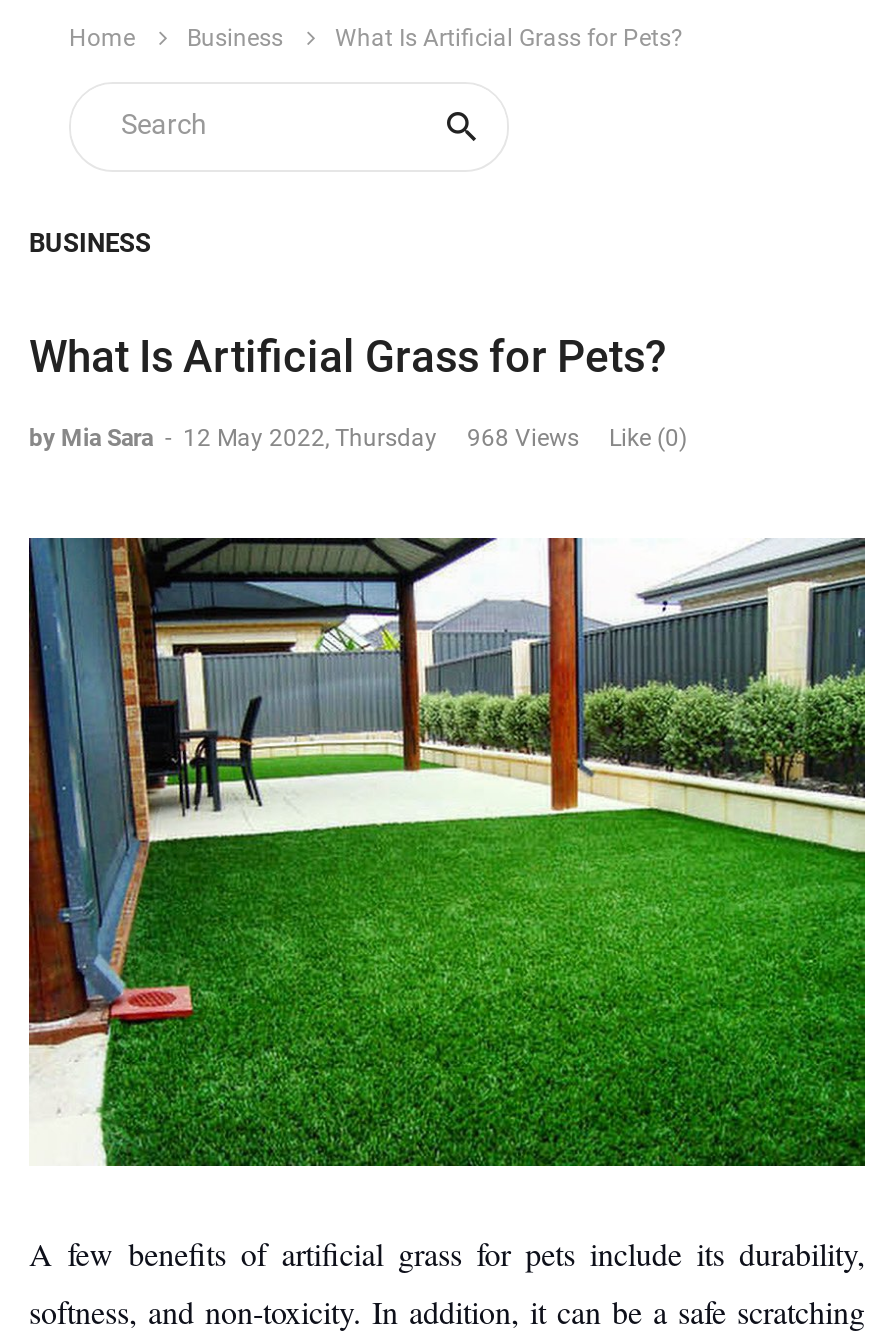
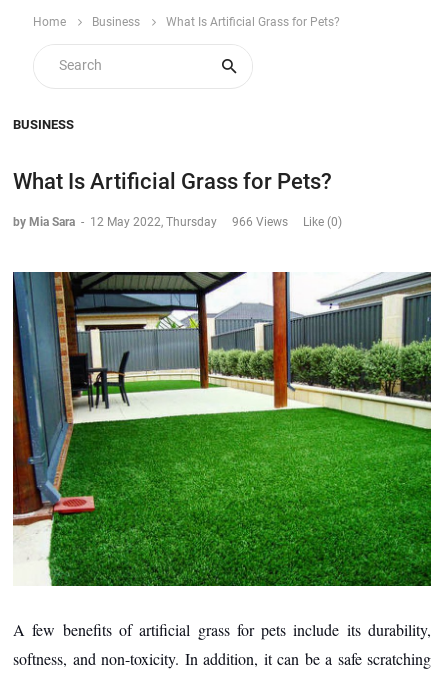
[29,424,687,452] by Mia Sara - 12 May 2022, Thursday 968 Views Like (0) -> [13,215,342,229] by Mia Sara - 12 May 2022, Thursday 966 Views Like (0)

